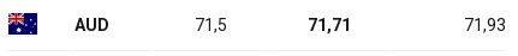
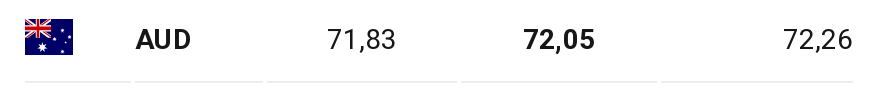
[195,15,227,35] 71,5 -> [327,23,397,55] 71,83
[308,15,351,35] 71,71 -> [523,23,595,55] 72,05
[464,15,506,35] 71,93 -> [783,23,853,55] 72,26

